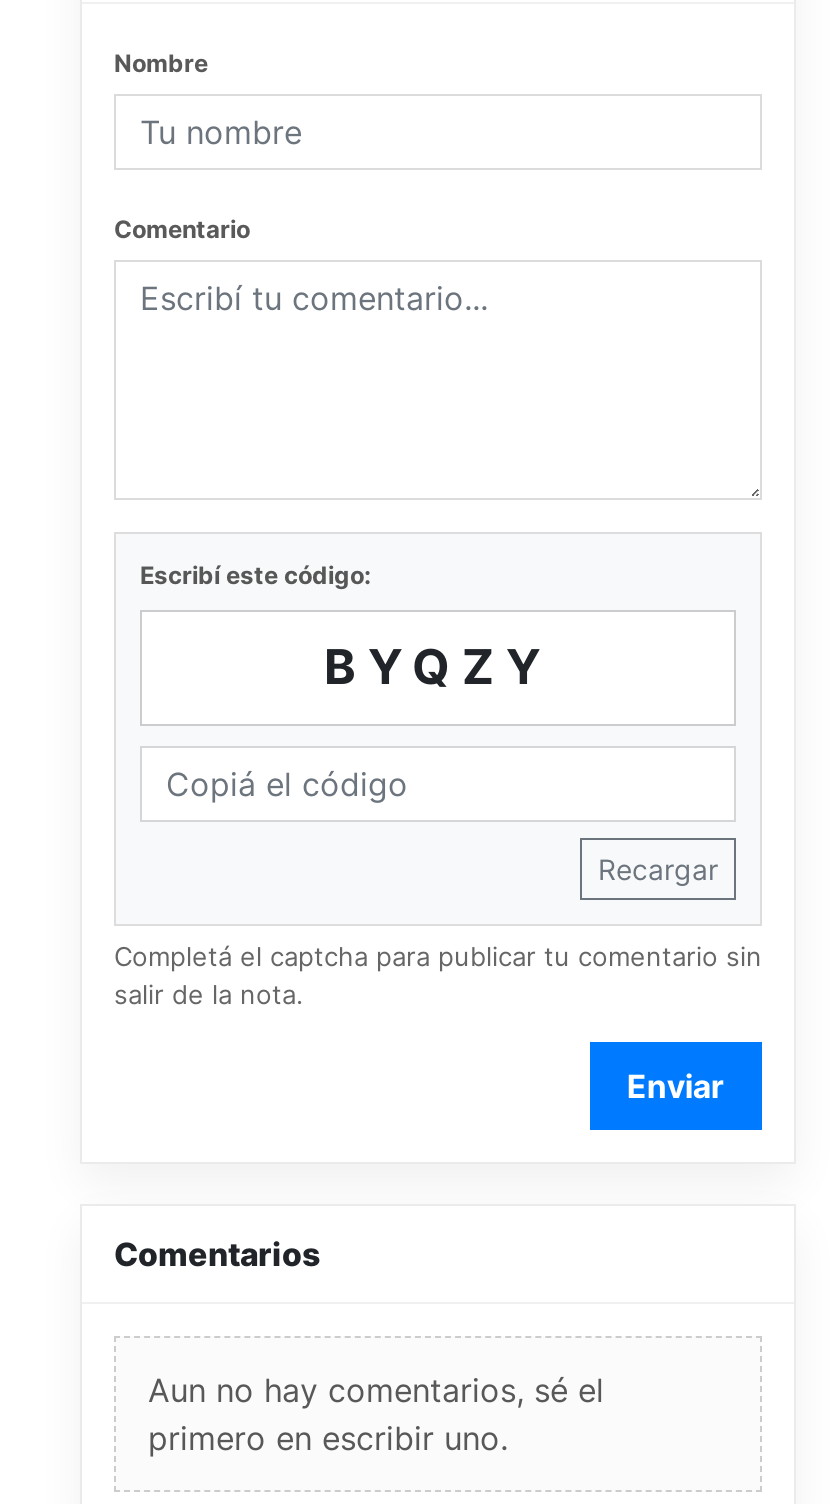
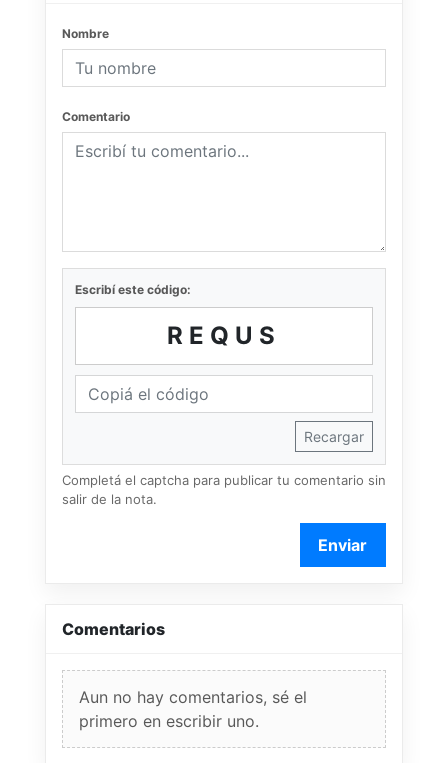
[324,638,552,696] BYQZY -> [167,321,281,350] REQUS

